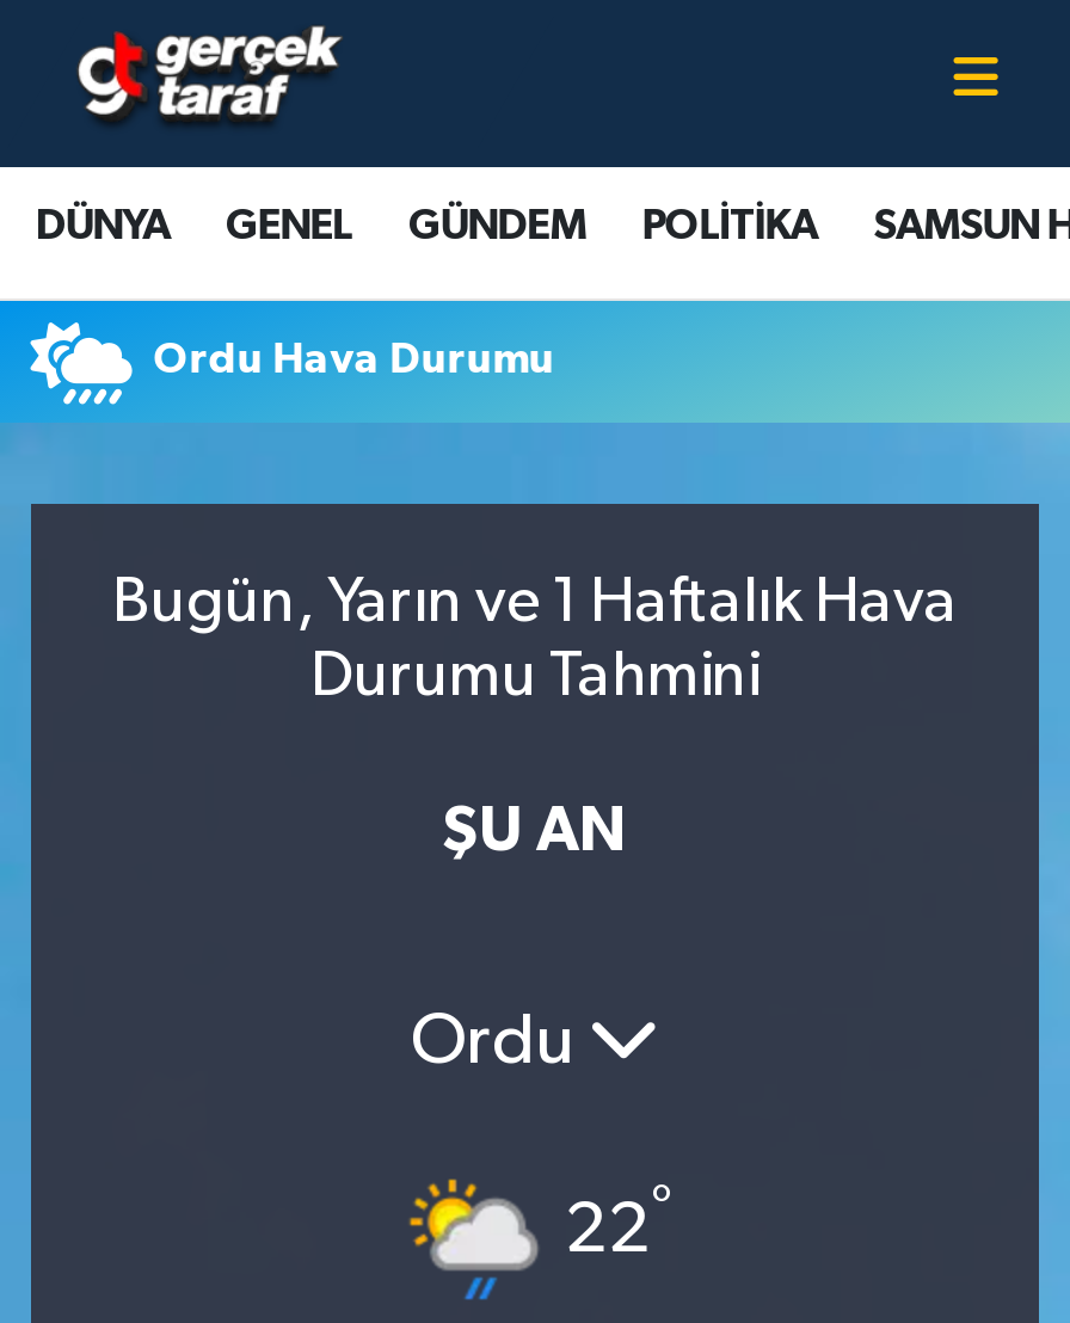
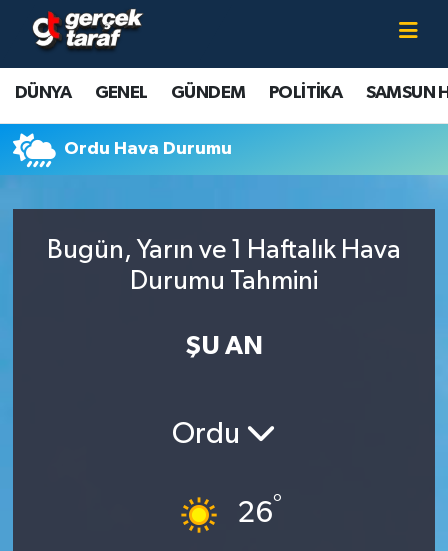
[408,1177,672,1302] [image] | 22° -> [172,492,281,542] [image] | 26°

